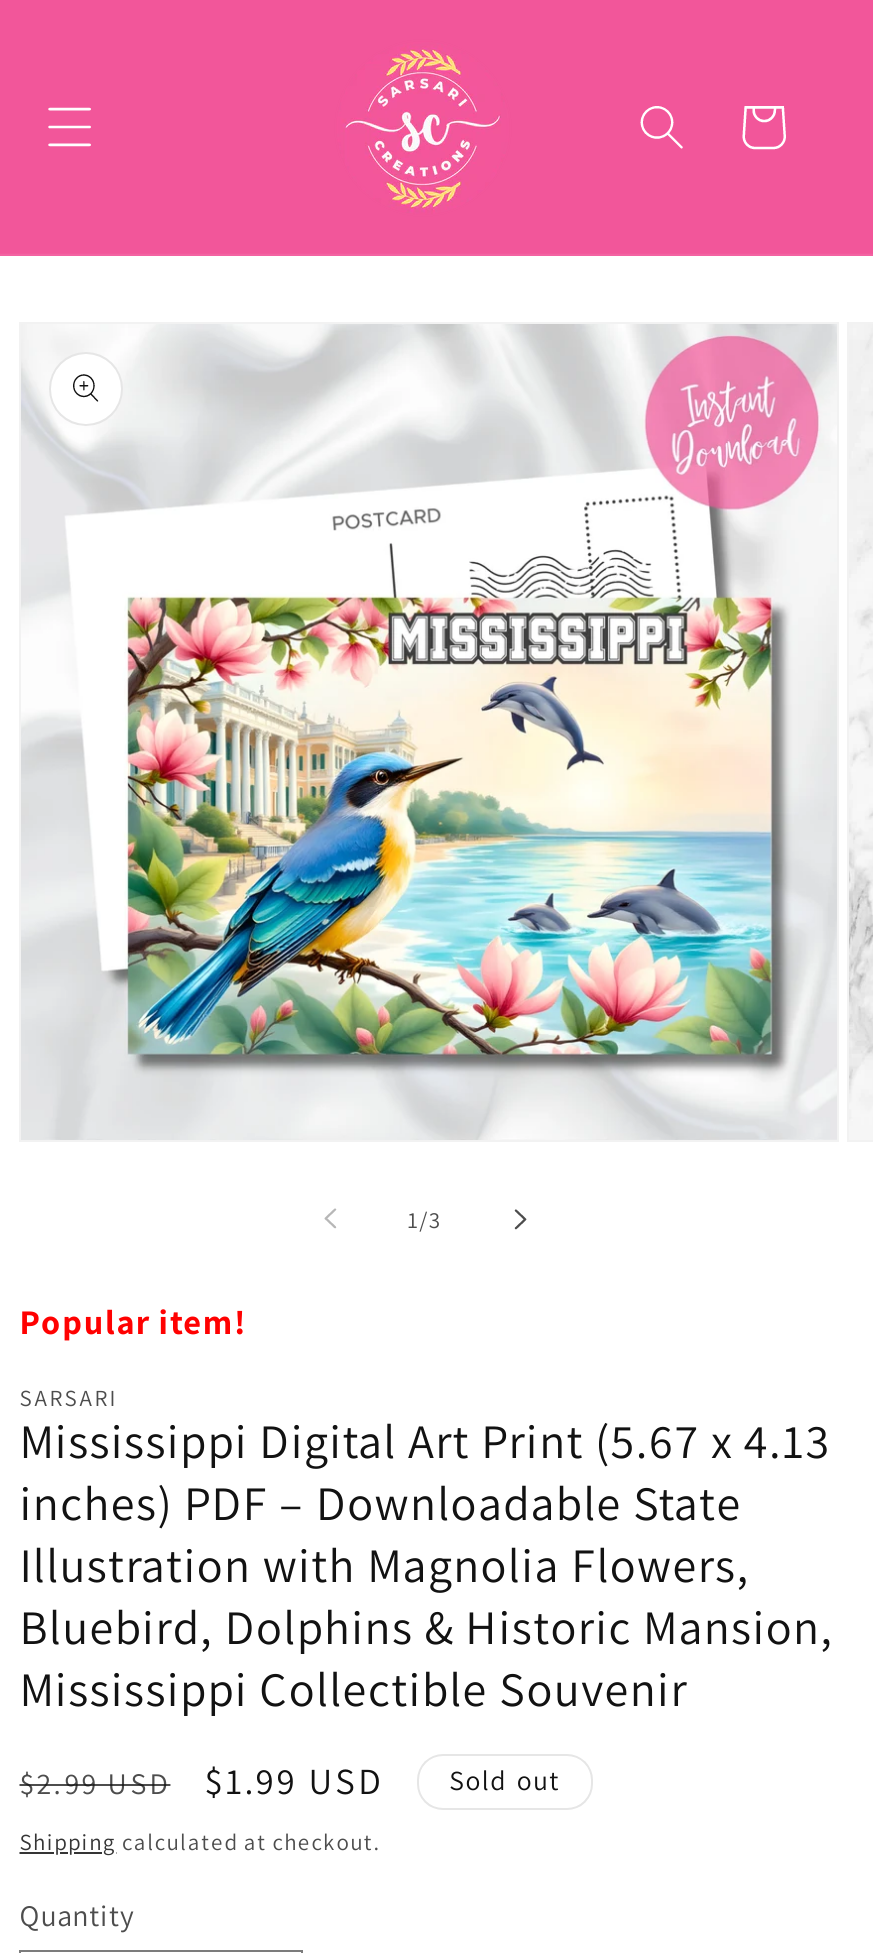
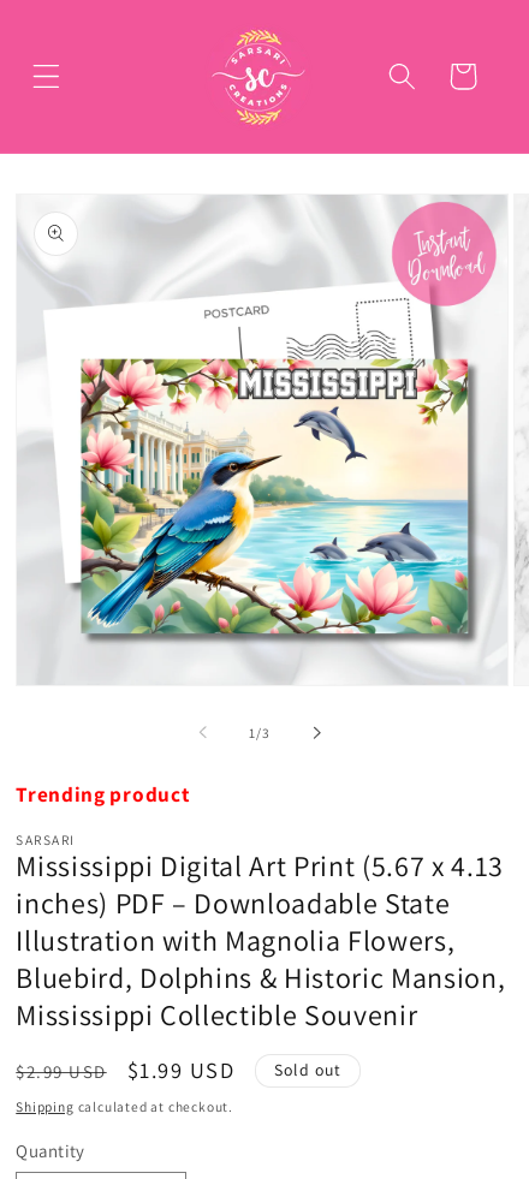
[19,1298,247,1344] Popular item! -> [16,780,189,808] Trending product

